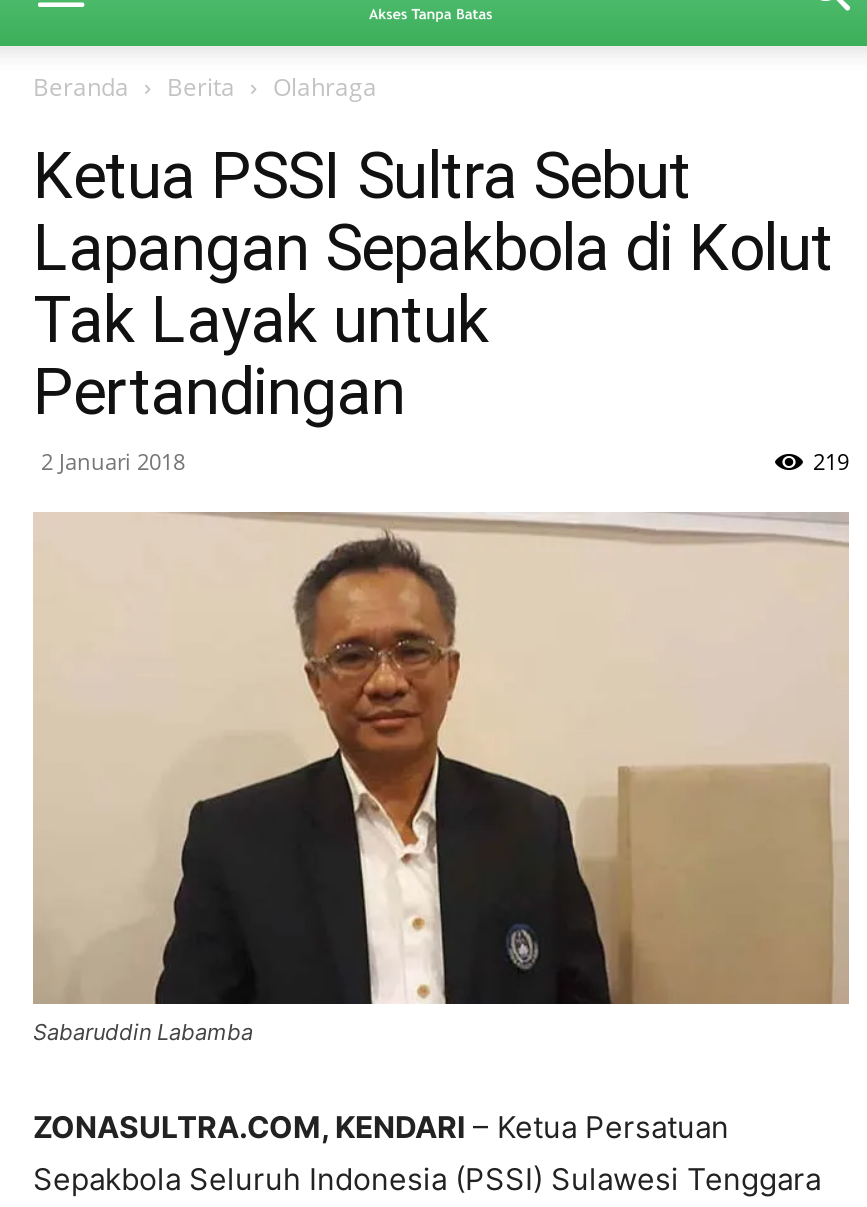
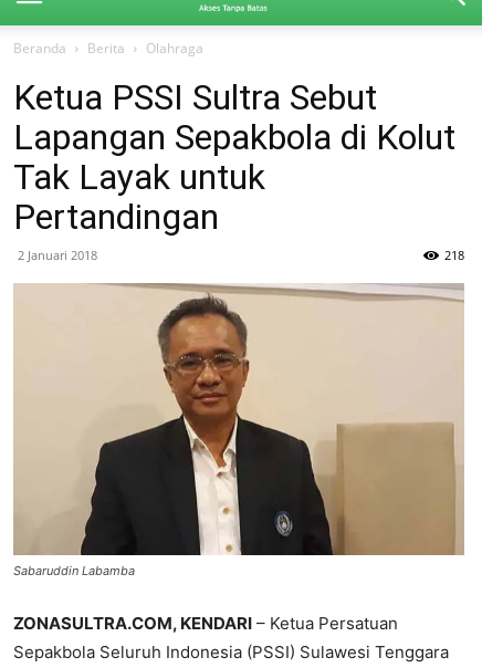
[813,446,849,476] 219 -> [444,247,464,263] 218

